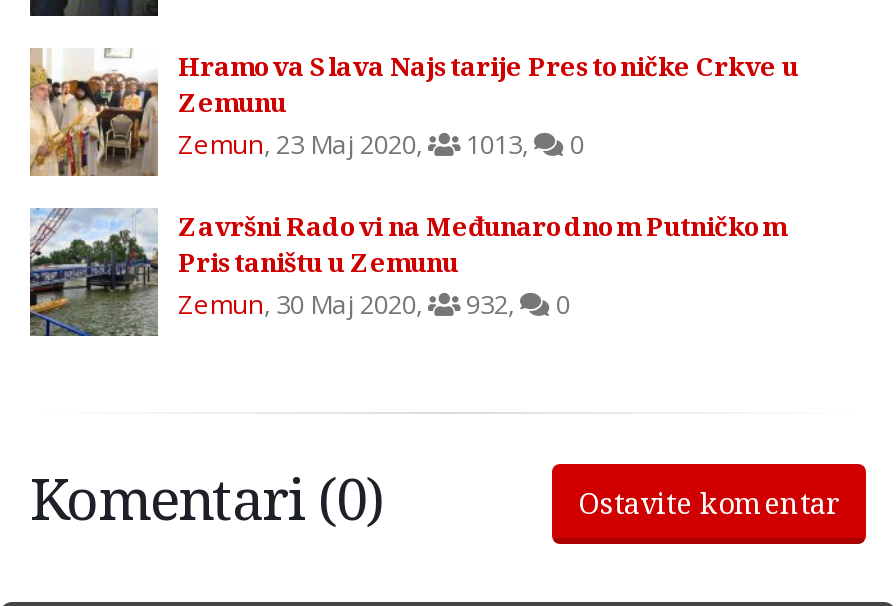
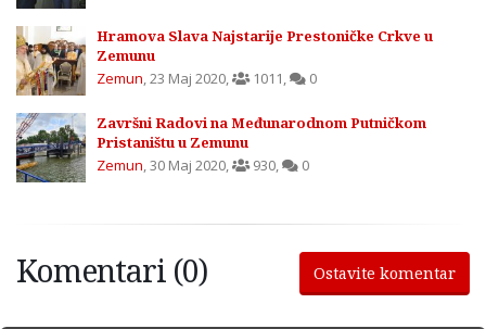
[178,126,584,162] Zemun, 23 Maj 2020, 1013, 0 -> [97,69,317,88] Zemun, 23 Maj 2020, 1011, 0
[178,286,570,322] Zemun, 30 Maj 2020, 932, 0 -> [97,155,309,175] Zemun, 30 Maj 2020, 930, 0

